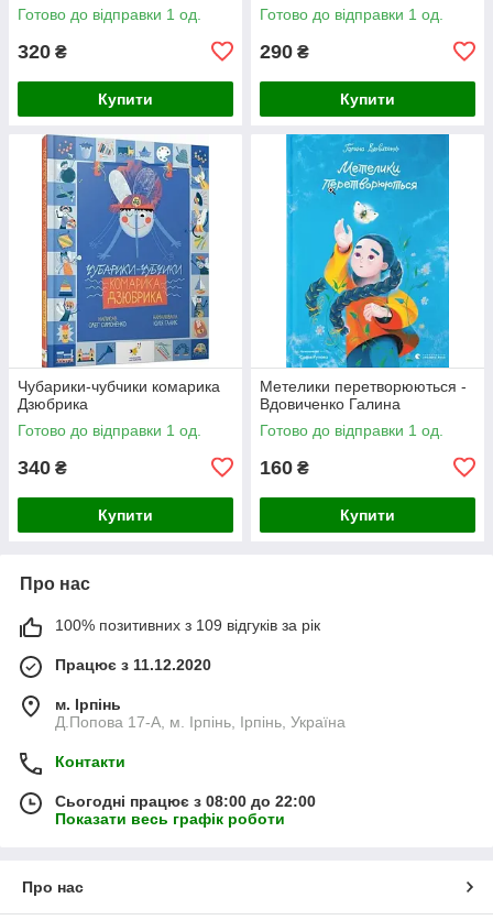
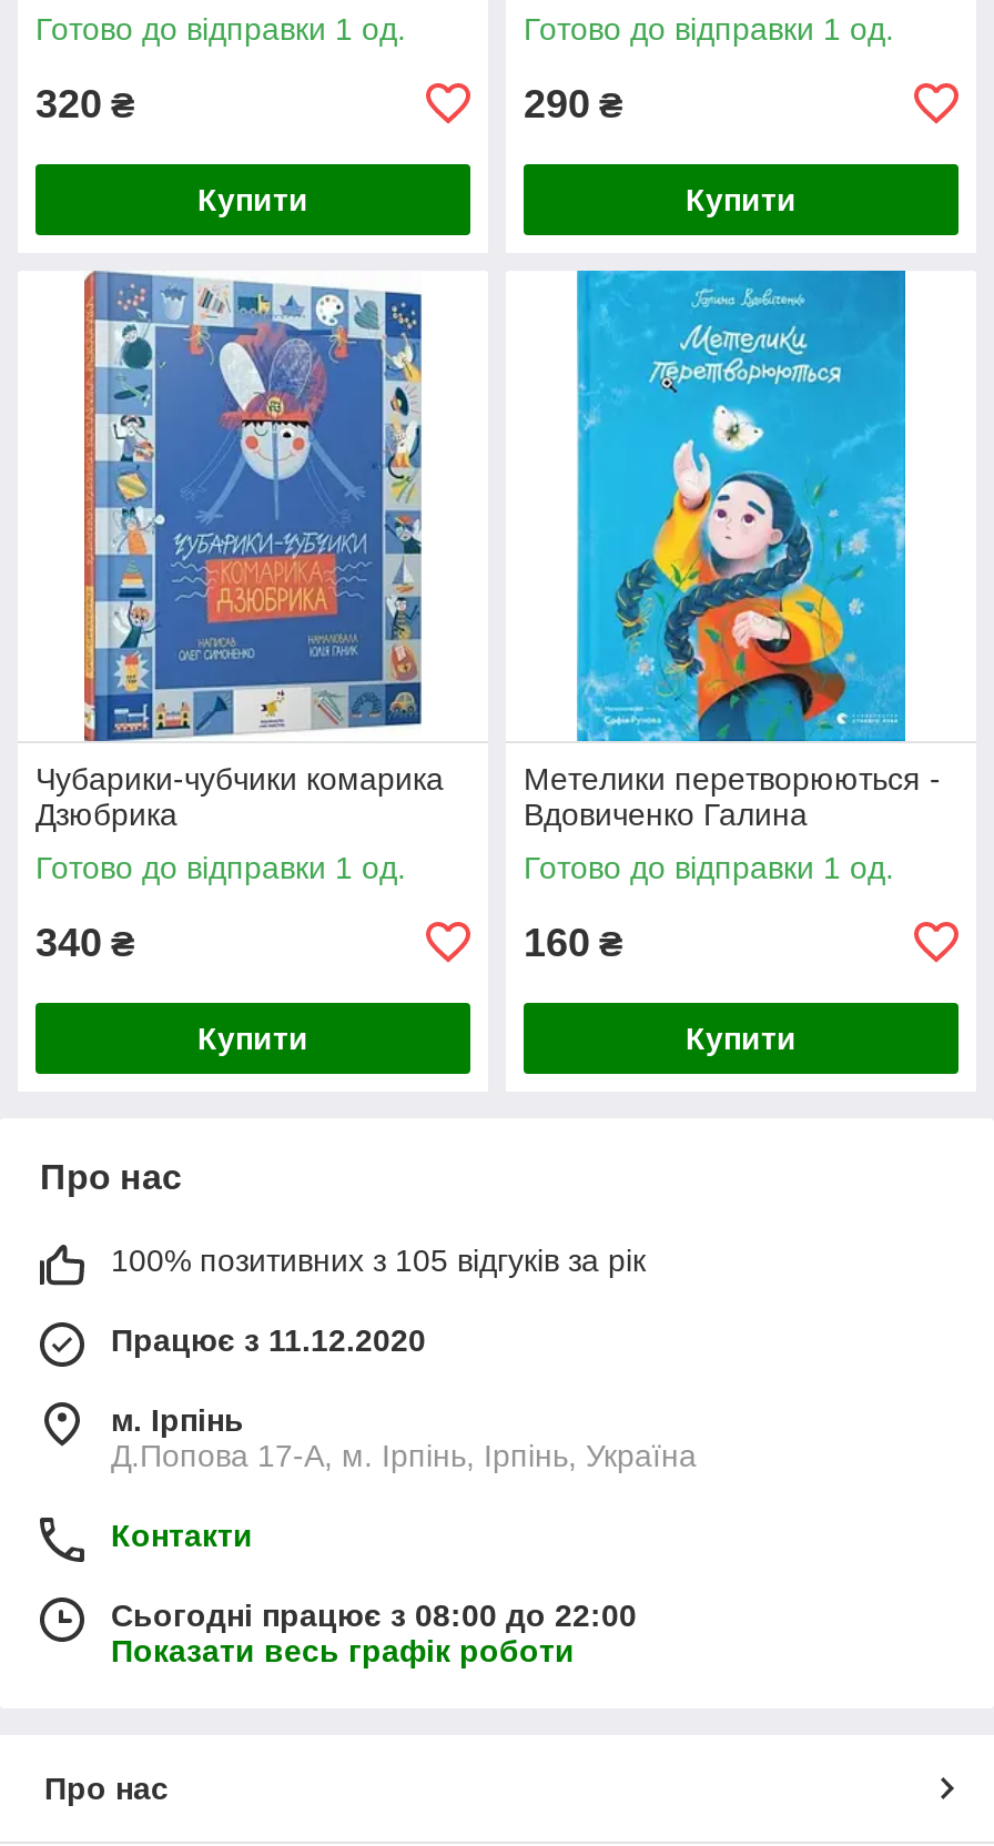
[55,616,320,634] 100% позитивних з 109 відгуків за рік -> [111,1242,646,1278] 100% позитивних з 105 відгуків за рік

